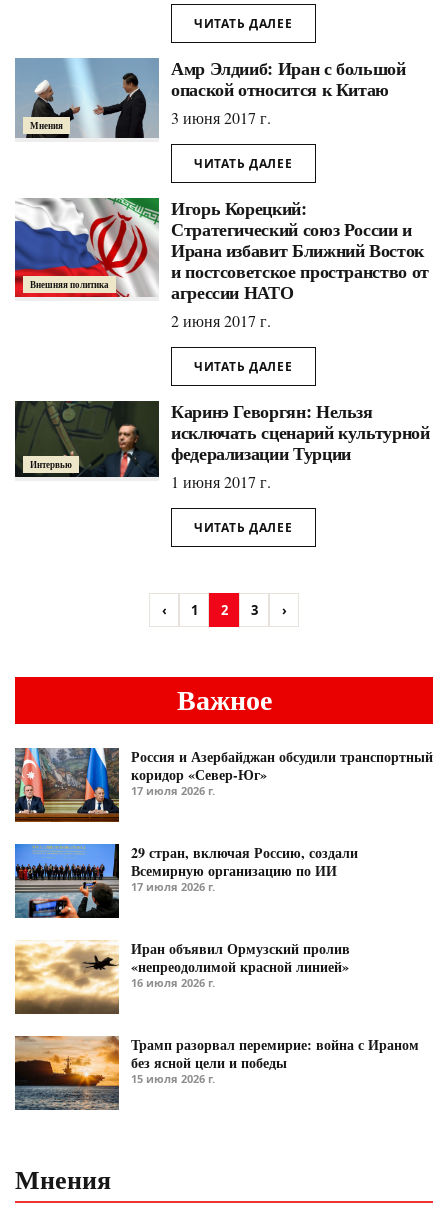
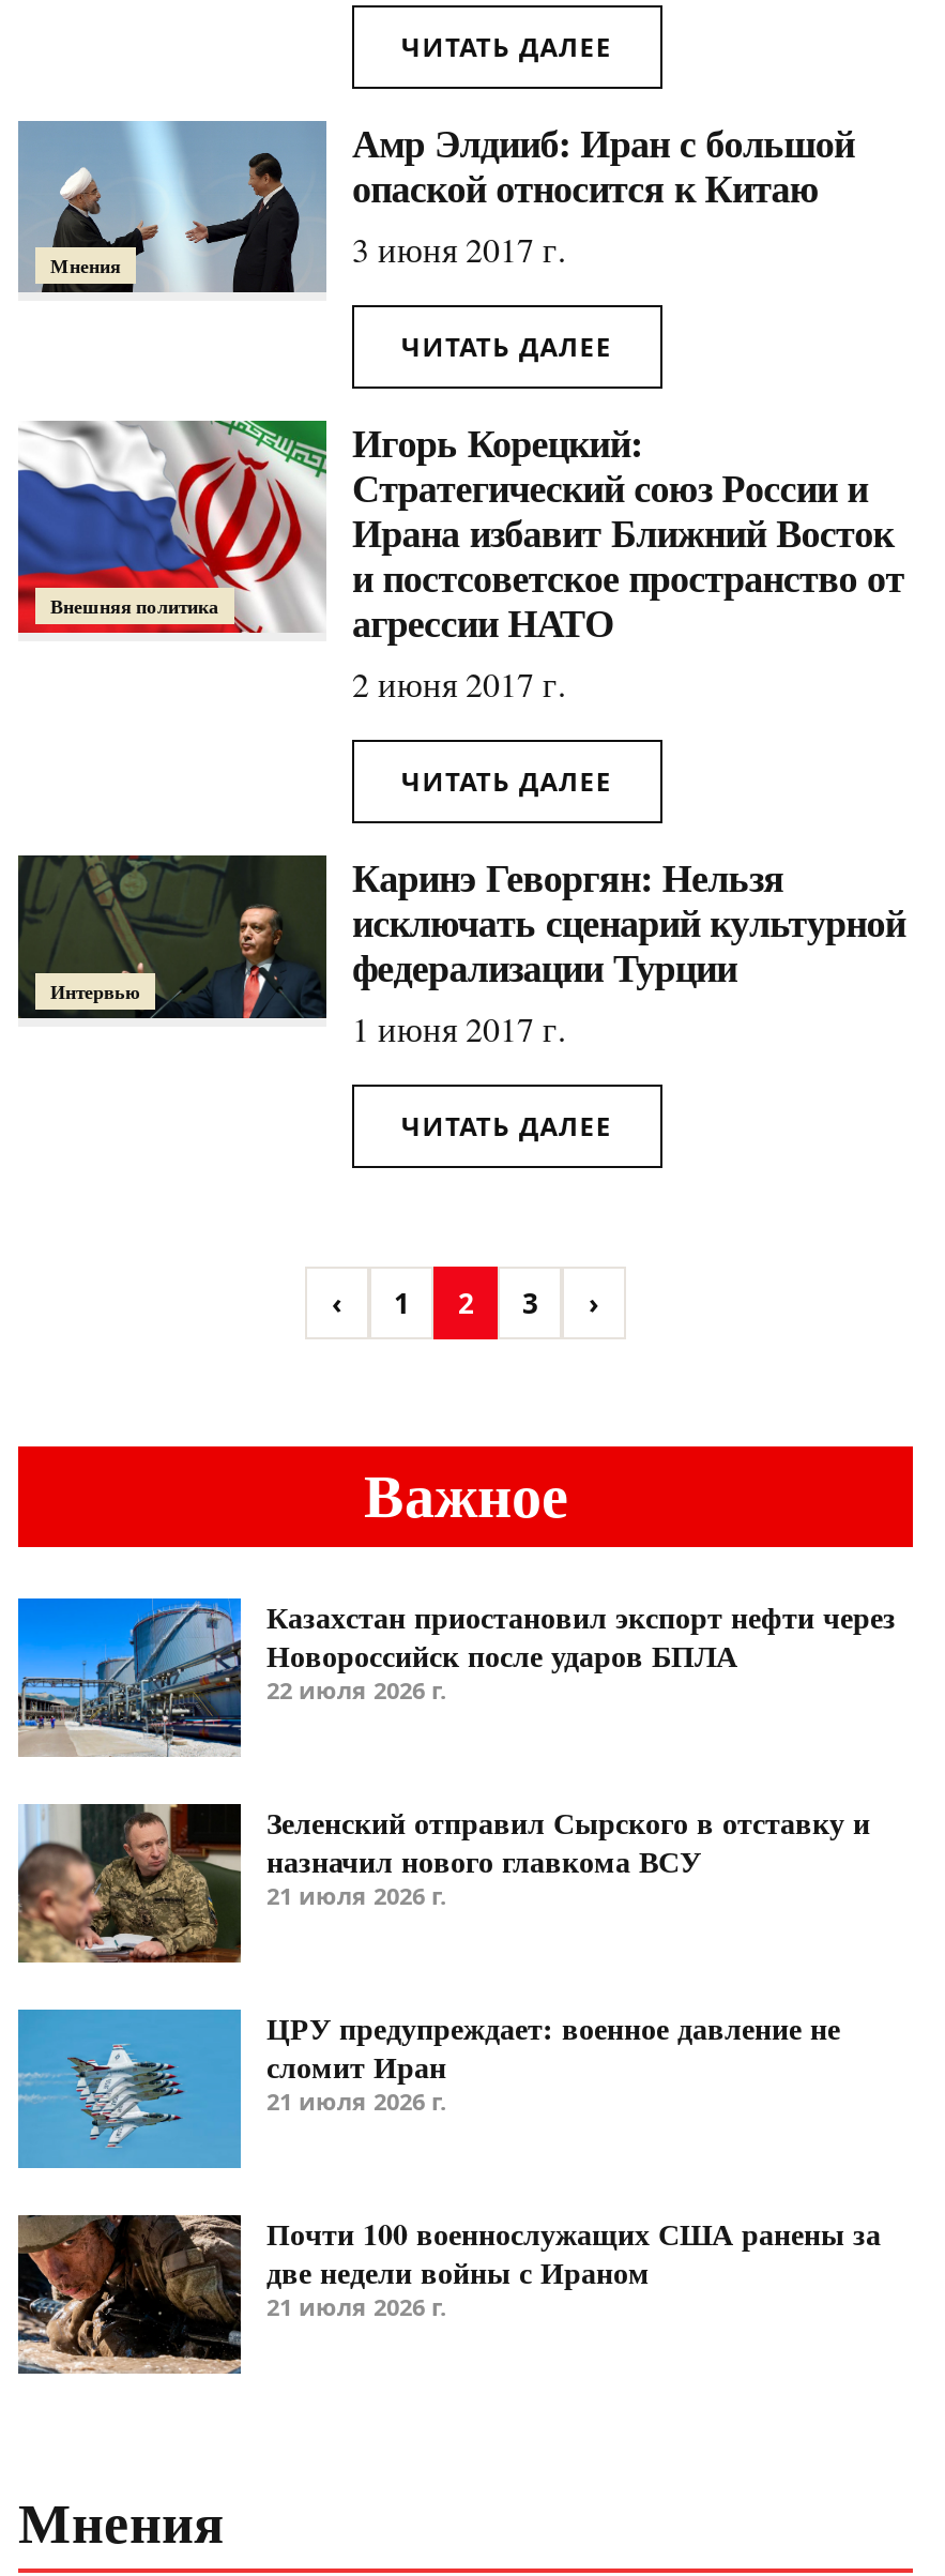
[14,746,433,823] [image] | Россия и Азербайджан обсудили транспортный | коридор «Север-Юг» | 17 июля 2026 г. -> [16,1594,896,1757] [image] | Казахстан приостановил экспорт нефти через | Новороссийск после ударов БПЛА | 22 июля 2026 г.
[14,842,358,919] [image] | 29 стран, включая Россию, создали | Всемирную организацию по ИИ | 17 июля 2026 г. -> [16,1800,870,1965] [image] | Зеленский отправил Сырского в отставку и | назначил нового главкома ВСУ | 21 июля 2026 г.
[14,938,350,1015] [image] | Иран объявил Ормузский пролив | «непреодолимой красной линией» | 16 июля 2026 г. -> [16,2005,840,2170] [image] | ЦРУ предупреждает: военное давление не | сломит Иран | 21 июля 2026 г.
[14,1034,419,1111] [image] | Трамп разорвал перемирие: война с Ираном | без ясной цели и победы | 15 июля 2026 г. -> [16,2211,881,2374] [image] | Почти 100 военнослужащих США ранены за | две недели войны с Ираном | 21 июля 2026 г.

